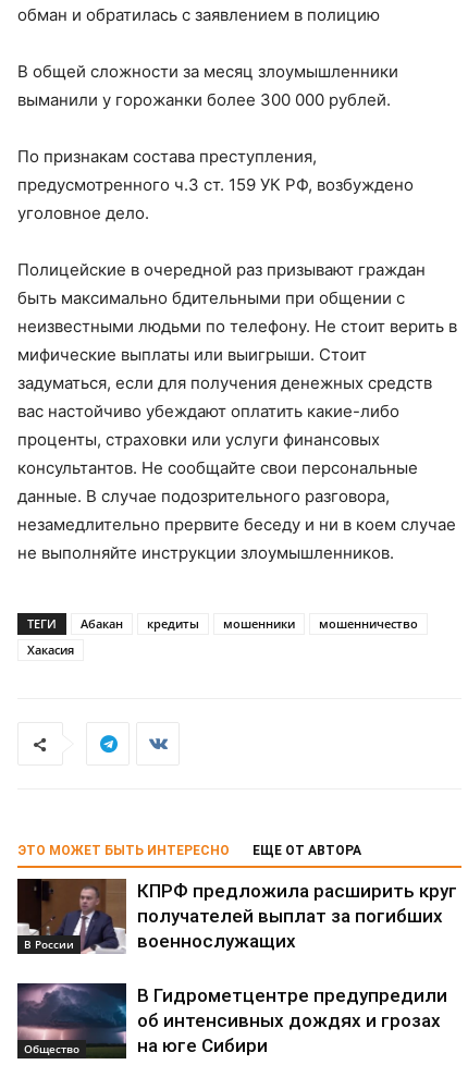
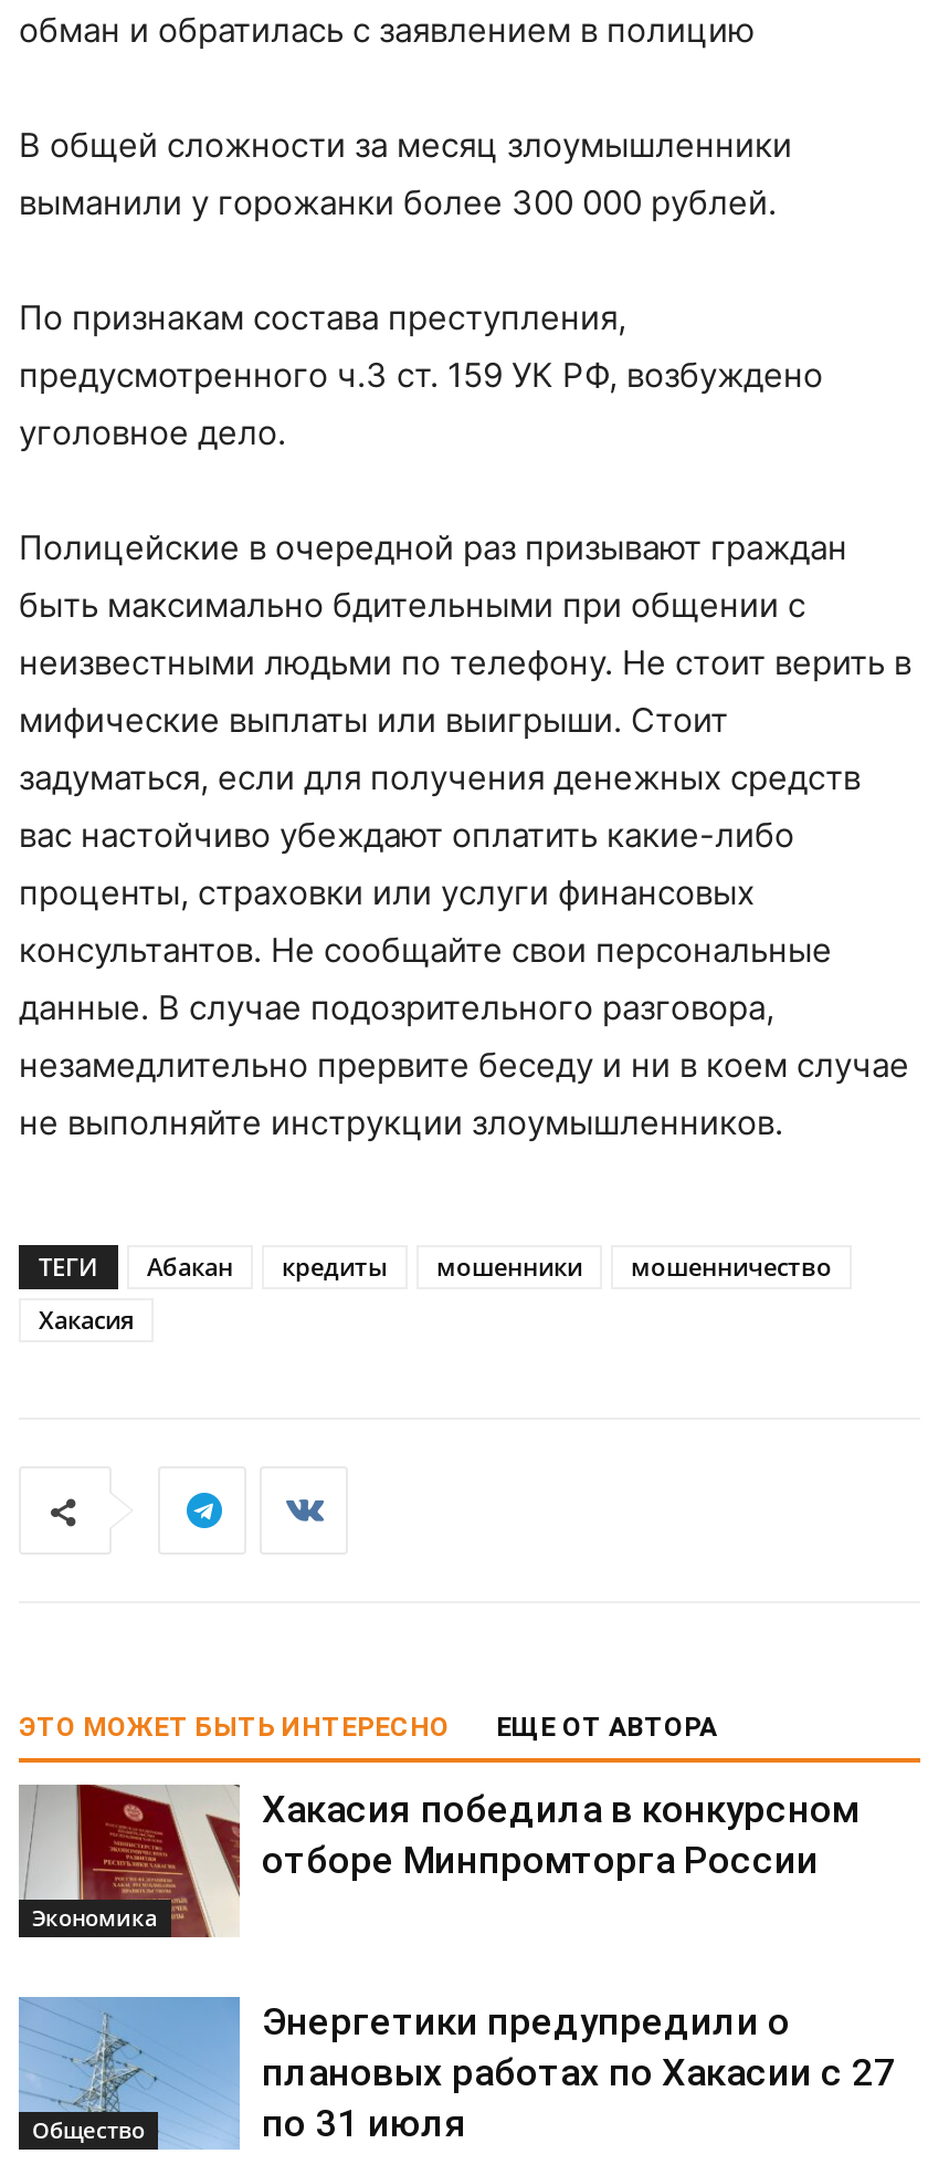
[16,879,122,954] [image] | В России -> [19,1785,231,1937] [image] | Экономика
[137,880,457,952] КПРФ предложила расширить круг | получателей выплат за погибших | военнослужащих -> [262,1787,858,1882] Хакасия победила в конкурсном | отборе Минпромторга России
[16,982,447,1060] [image] | В Гидрометцентре предупредили | об интенсивных дождях и грозах | на юге Сибири -> [17,1995,896,2150] [image] | Энергетики предупредили о | плановых работах по Хакасии с 27 | по 31 июля

